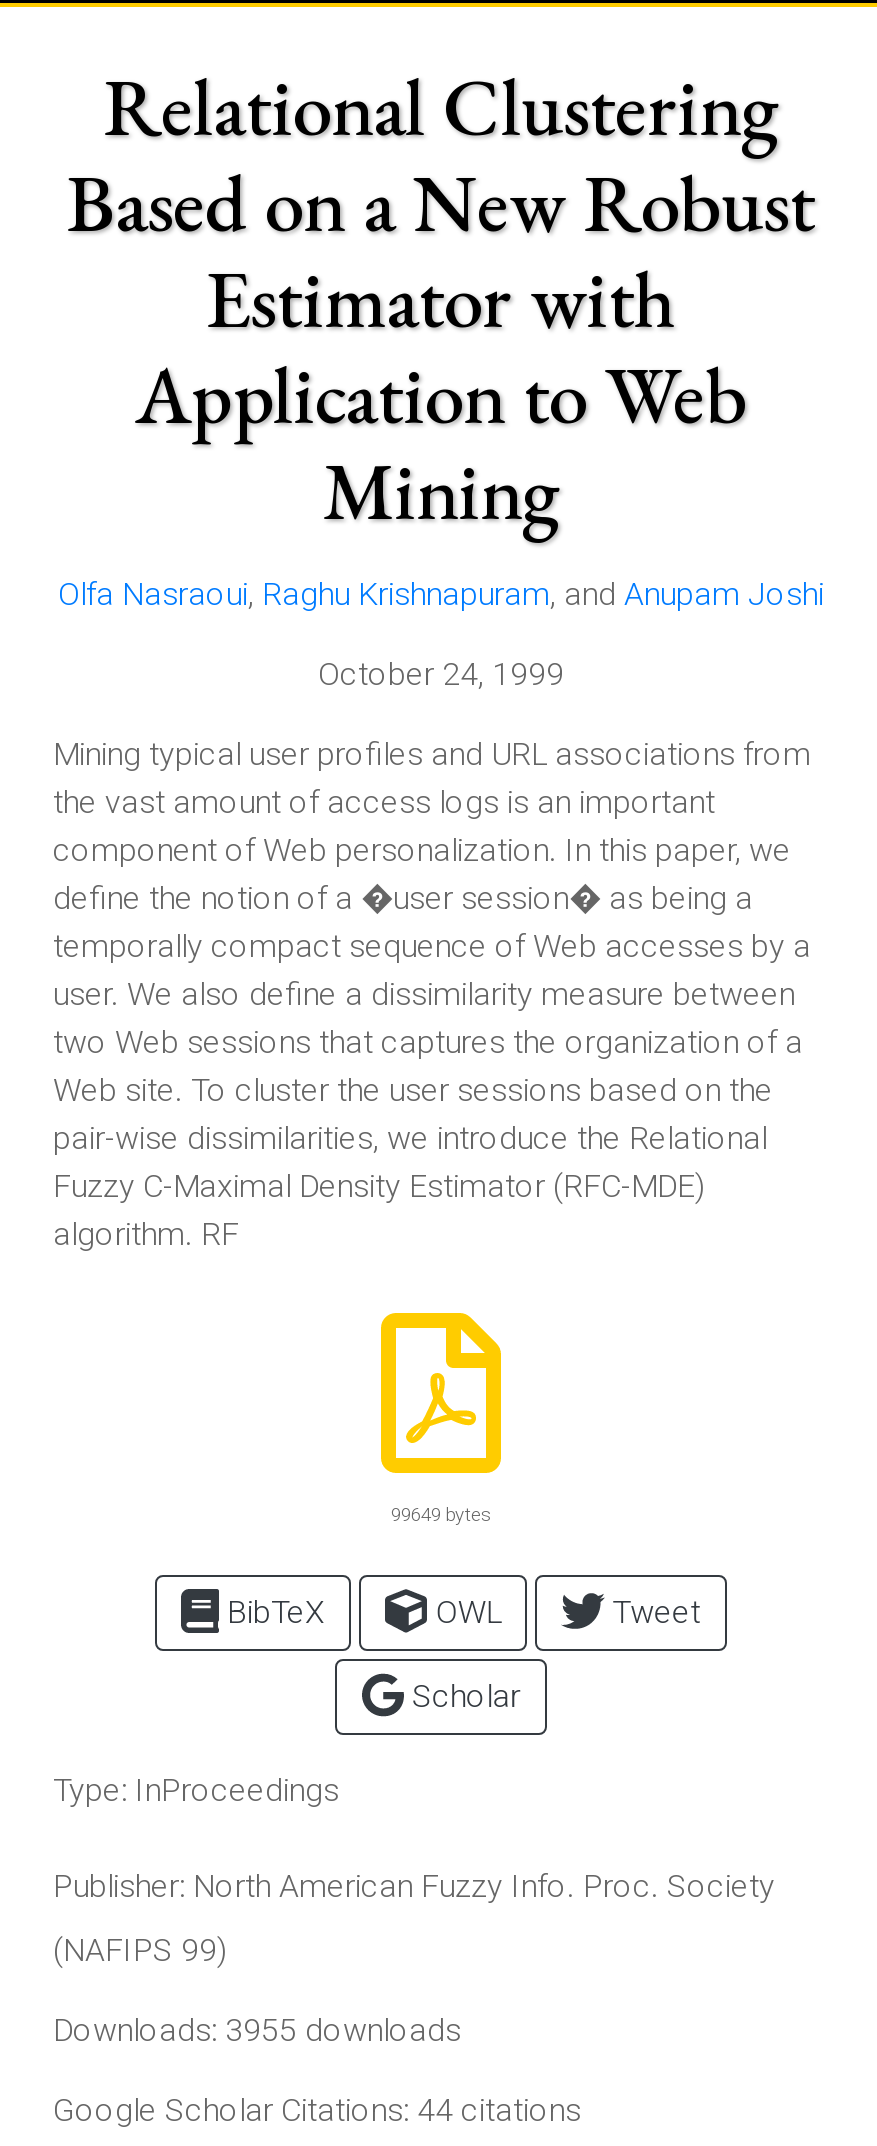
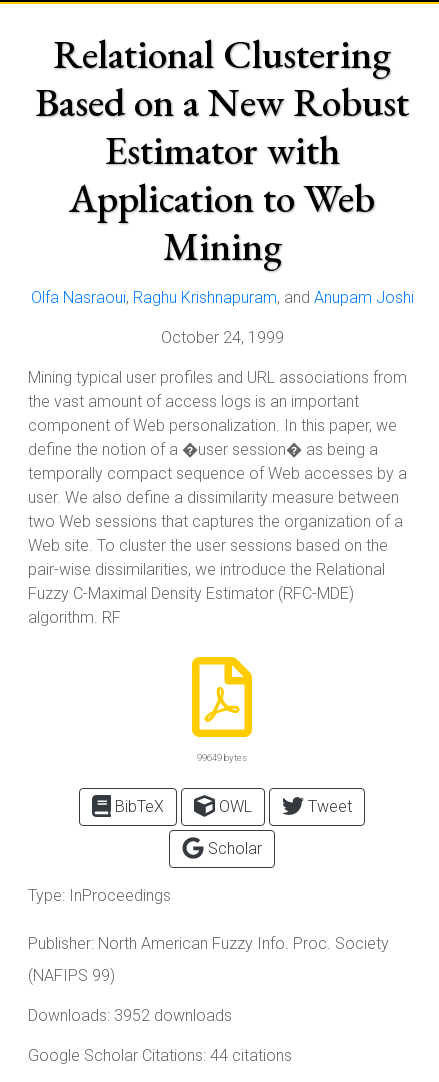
[53,2011,461,2049] Downloads: 3955 downloads -> [28,1006,232,1025] Downloads: 3952 downloads

